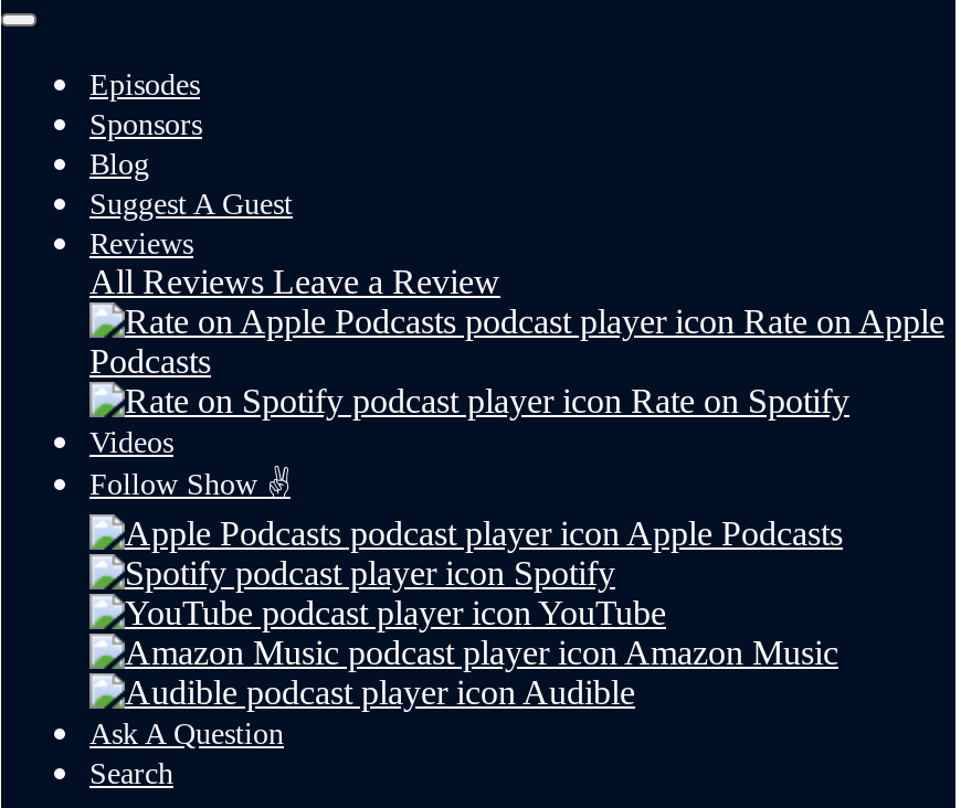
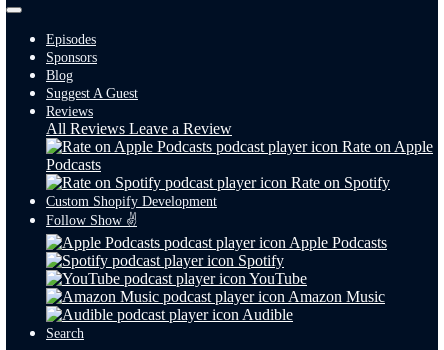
[89,426,173,459] Videos -> [46,194,217,209] Custom Shopify Development
[89,717,284,751] Ask A Question -> none

